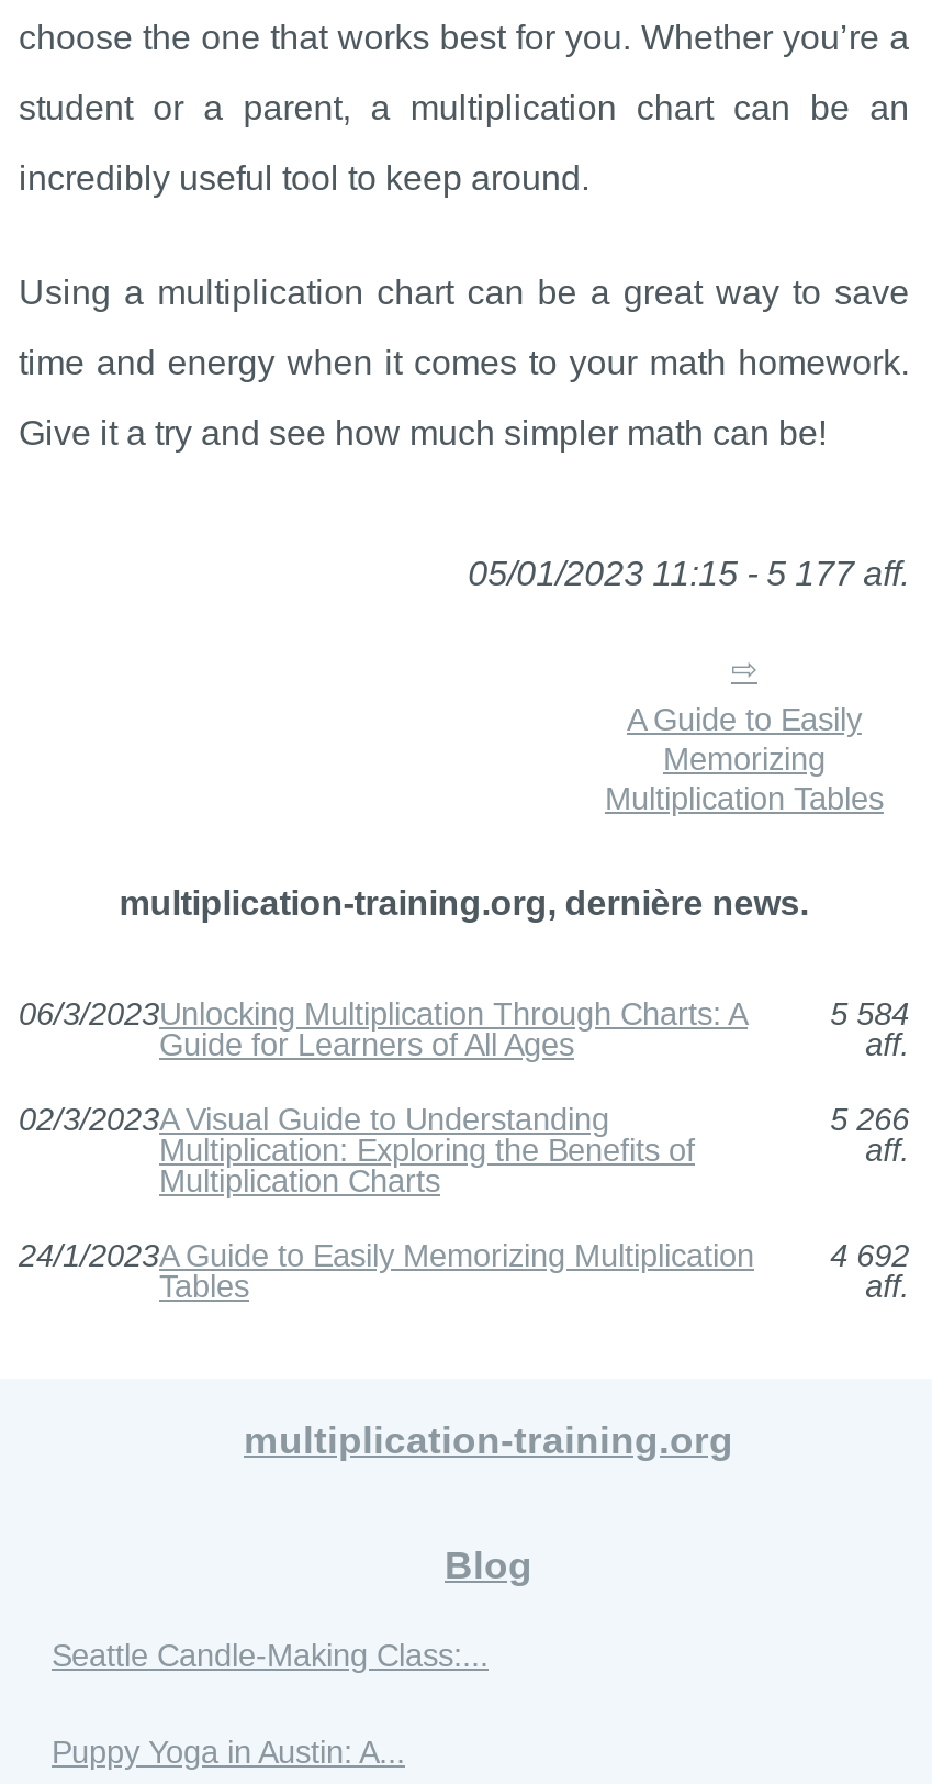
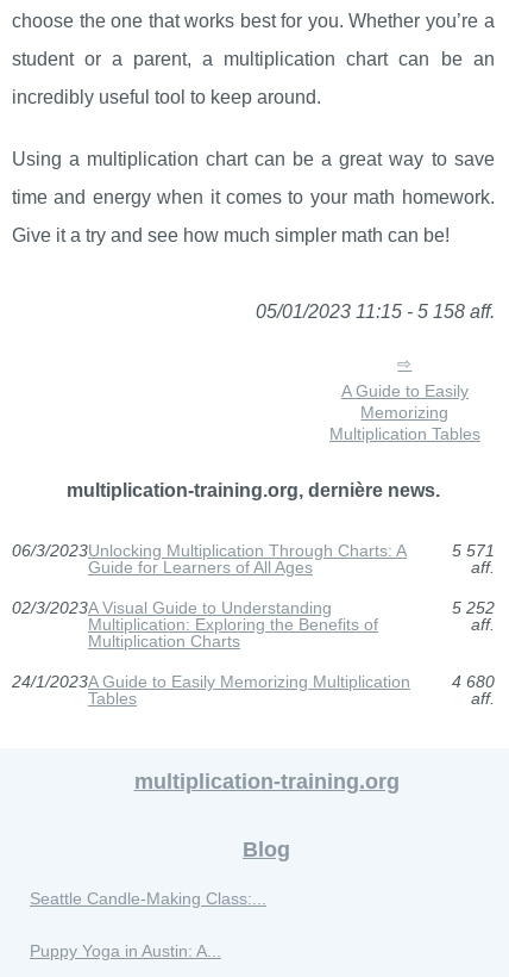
[468,556,909,593] 05/01/2023 11:15 - 5 177 aff. -> [255,302,494,322] 05/01/2023 11:15 - 5 158 aff.
[830,997,909,1032] 5 584 -> [451,541,494,560] 5 571
[830,1103,909,1138] 5 266 -> [451,599,494,618] 5 252
[830,1239,909,1274] 4 692 -> [451,672,494,692] 4 680

